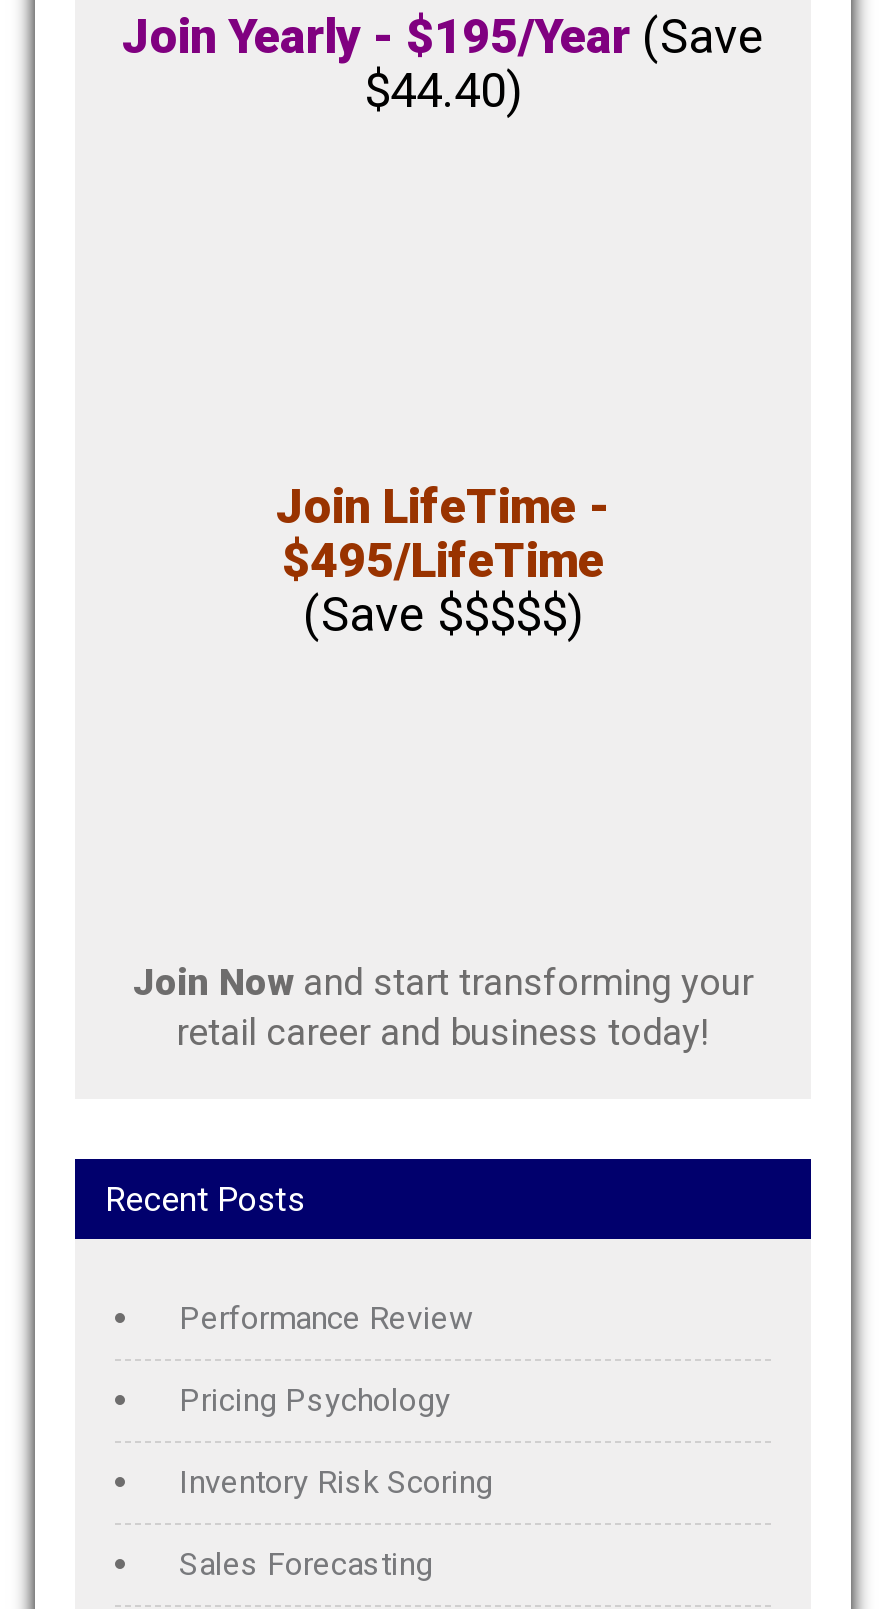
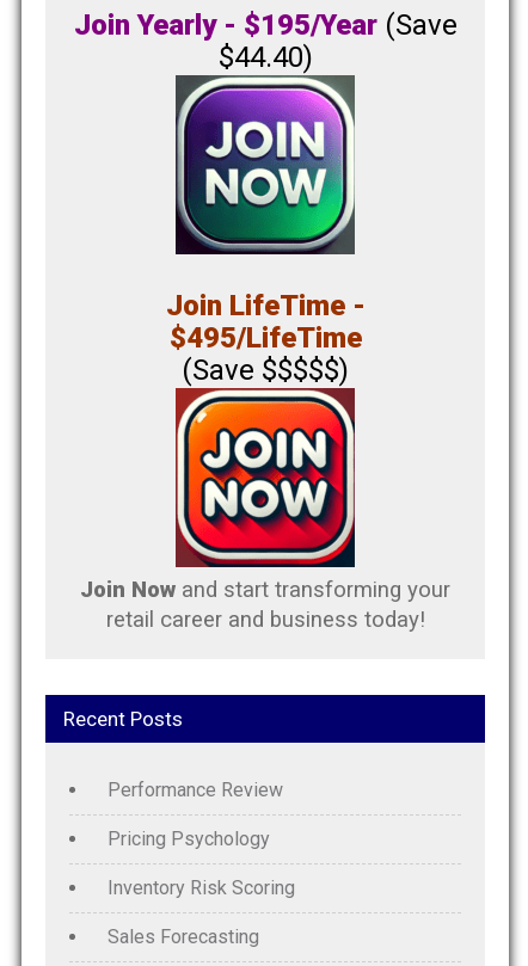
none -> [174,74,356,256] [image]
none -> [174,387,356,568] [image]

